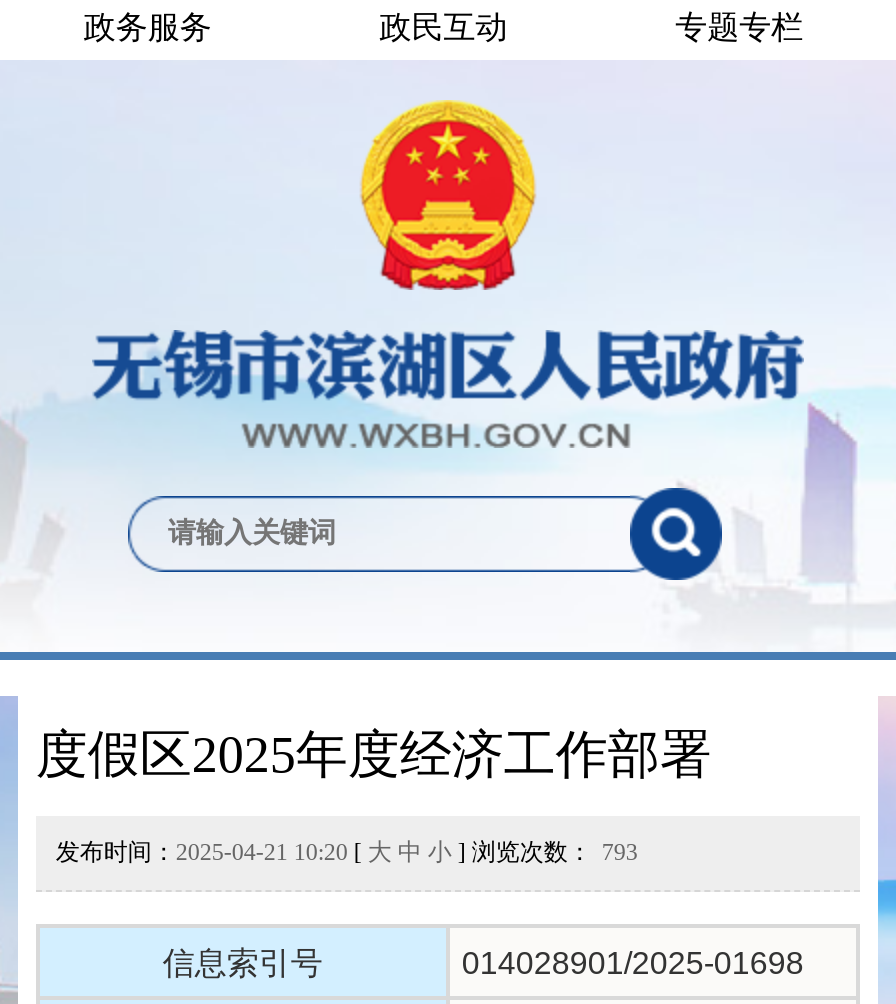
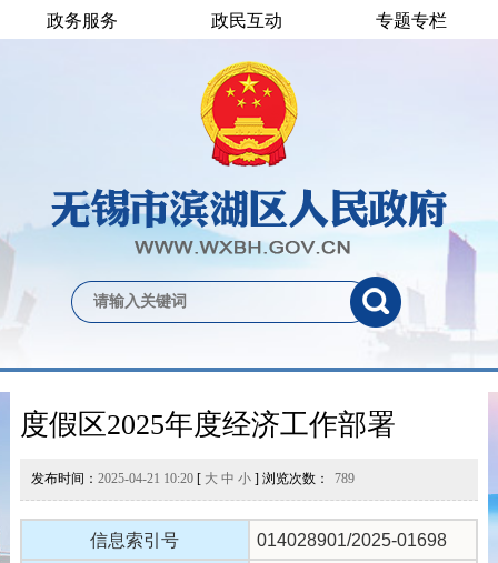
[56,838,638,866] 发布时间：2025-04-21 10:20 [大 中 小] 浏览次数： 793 -> [31,471,354,486] 发布时间：2025-04-21 10:20 [大 中 小] 浏览次数： 789

